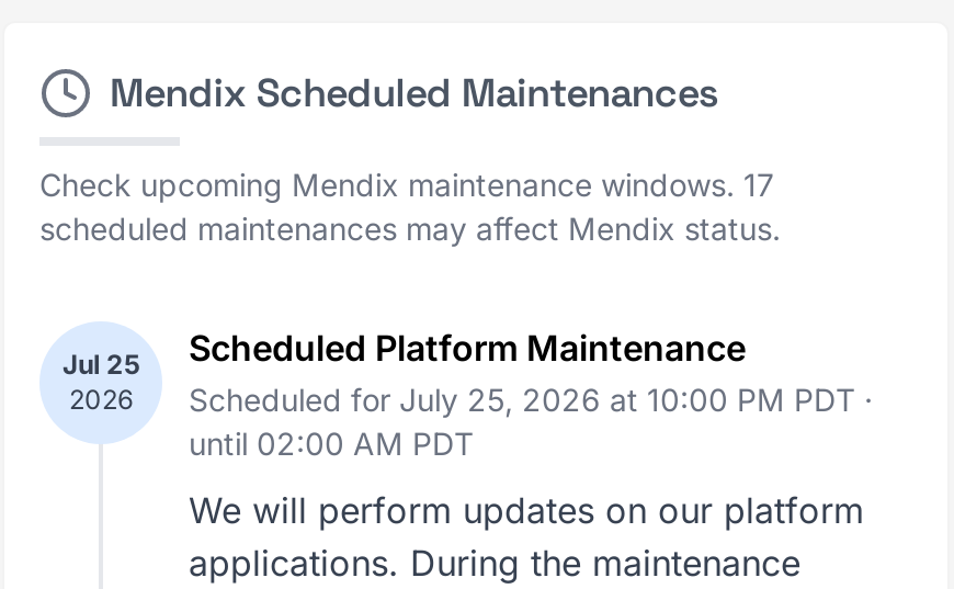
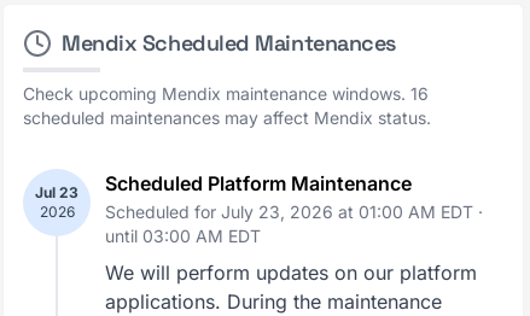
[39,166,774,203] Check upcoming Mendix maintenance windows. 17 -> [23,83,429,104] Check upcoming Mendix maintenance windows. 16
[63,326,746,381] Jul 25 Scheduled Platform Maintenance -> [35,171,412,201] Jul 23 Scheduled Platform Maintenance
[189,381,873,418] Scheduled for July 25, 2026 at 10:00 PM PDT · -> [105,201,483,222] Scheduled for July 23, 2026 at 01:00 AM EDT ·
[189,424,474,462] until 02:00 AM PDT -> [105,226,261,246] until 03:00 AM EDT

